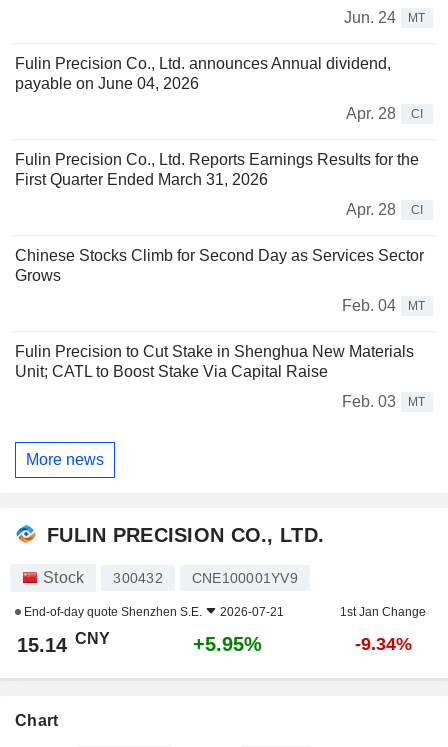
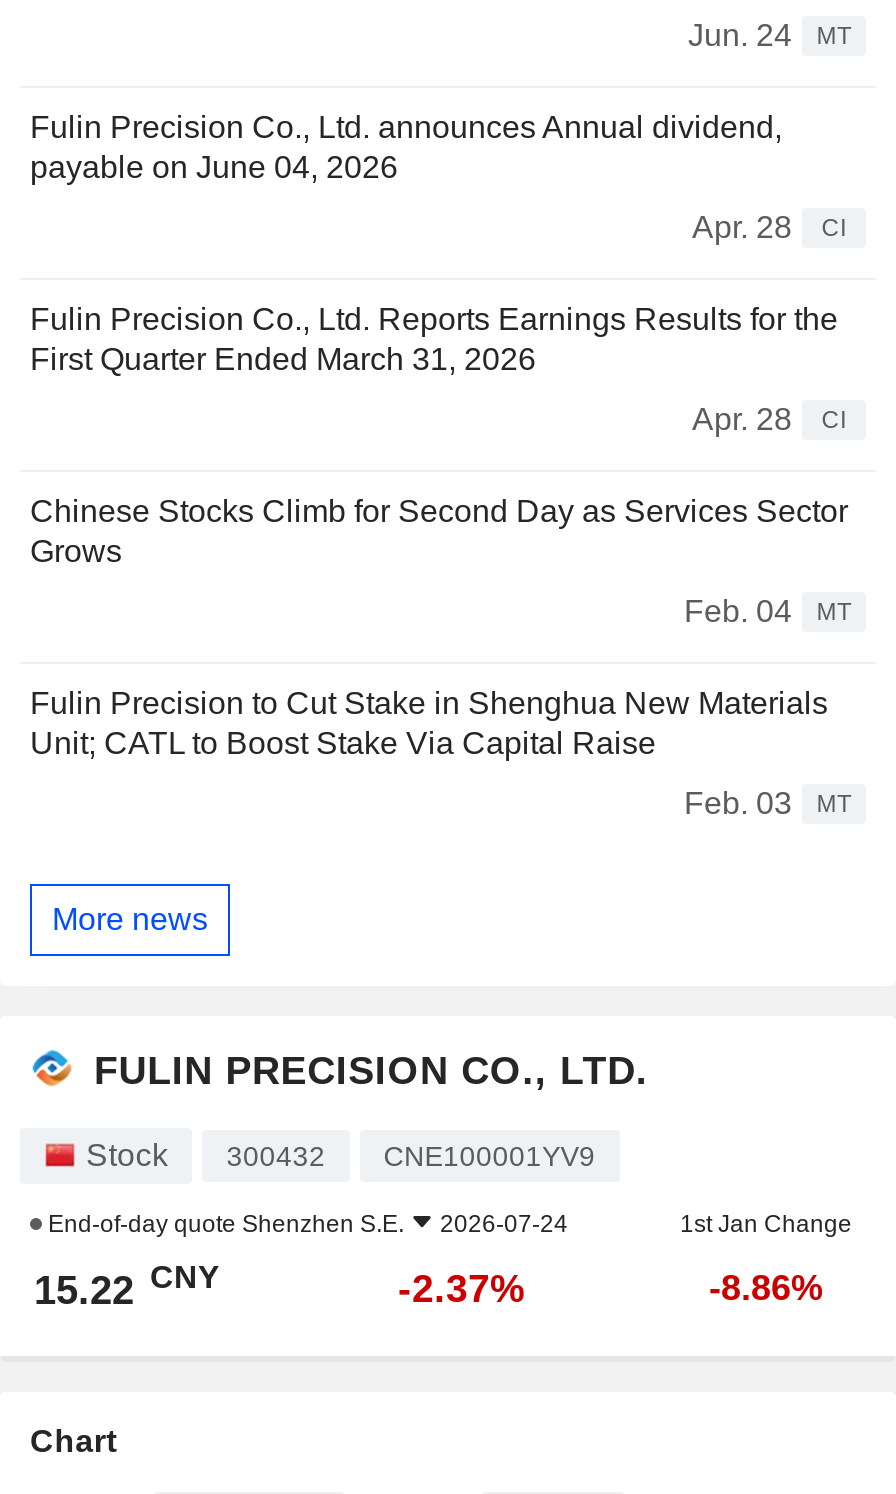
[21,605,284,619] End-of-day quote Shenzhen S.E. 2026-07-21 -> [42,1209,568,1237] End-of-day quote Shenzhen S.E. 2026-07-24
[17,630,110,656] 15.14 CNY -> [34,1260,220,1311] 15.22 CNY
[193,633,262,655] +5.95% -> [398,1265,526,1309] -2.37%
[354,634,411,654] -9.34% -> [709,1267,823,1307] -8.86%

